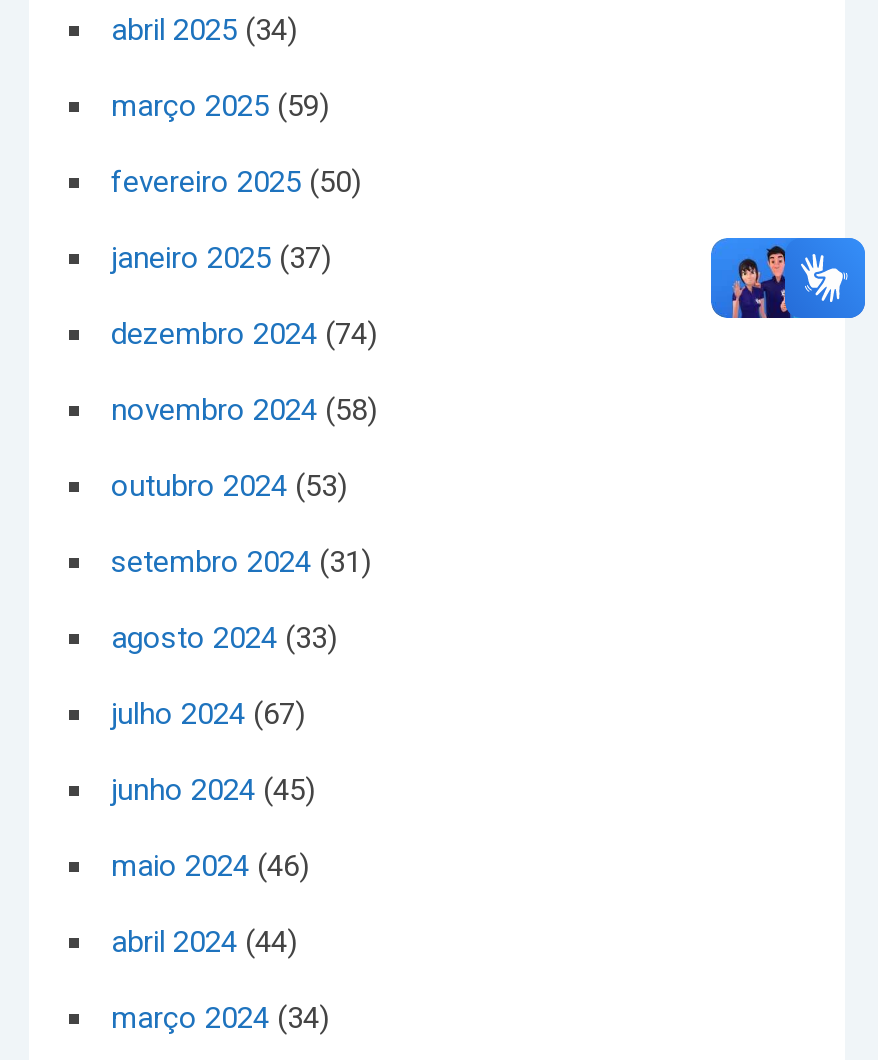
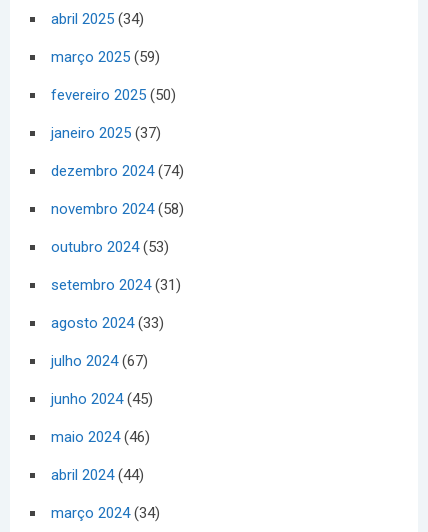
[709,236,867,320] [image] -> none

